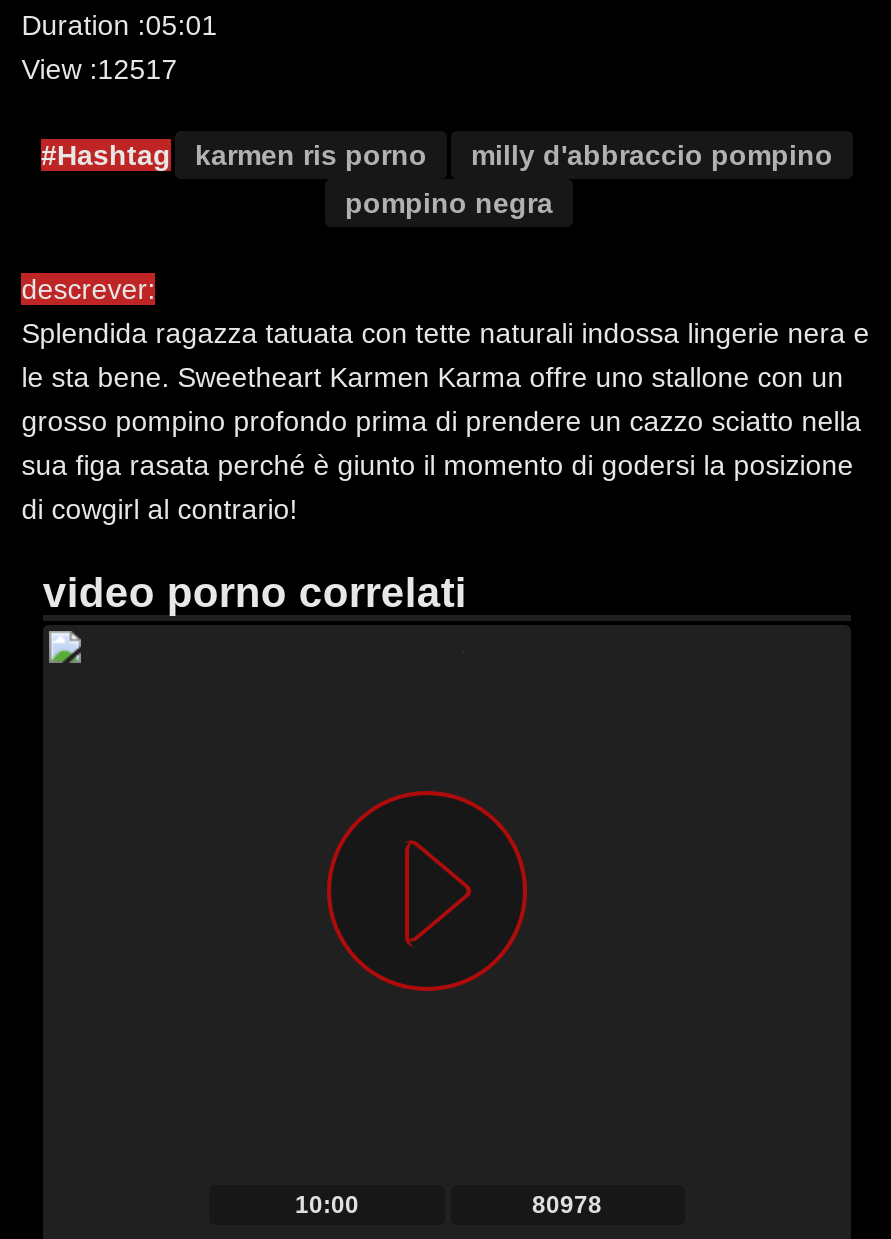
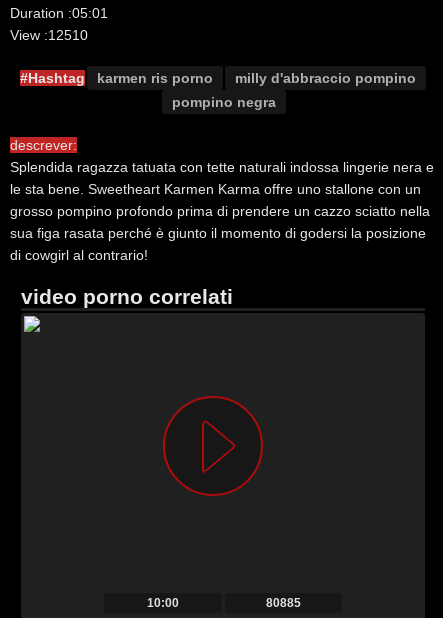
[21,53,177,85] View : 12517 -> [10,27,88,43] View : 12510
[532,1191,602,1219] 80978 -> [265,596,300,610] 80885

